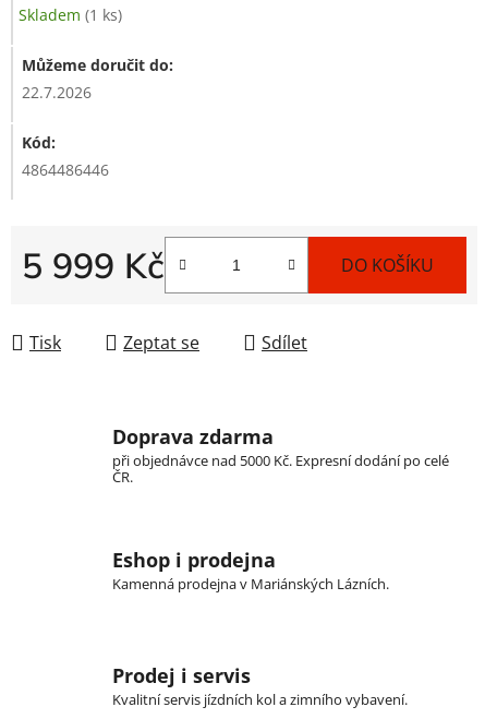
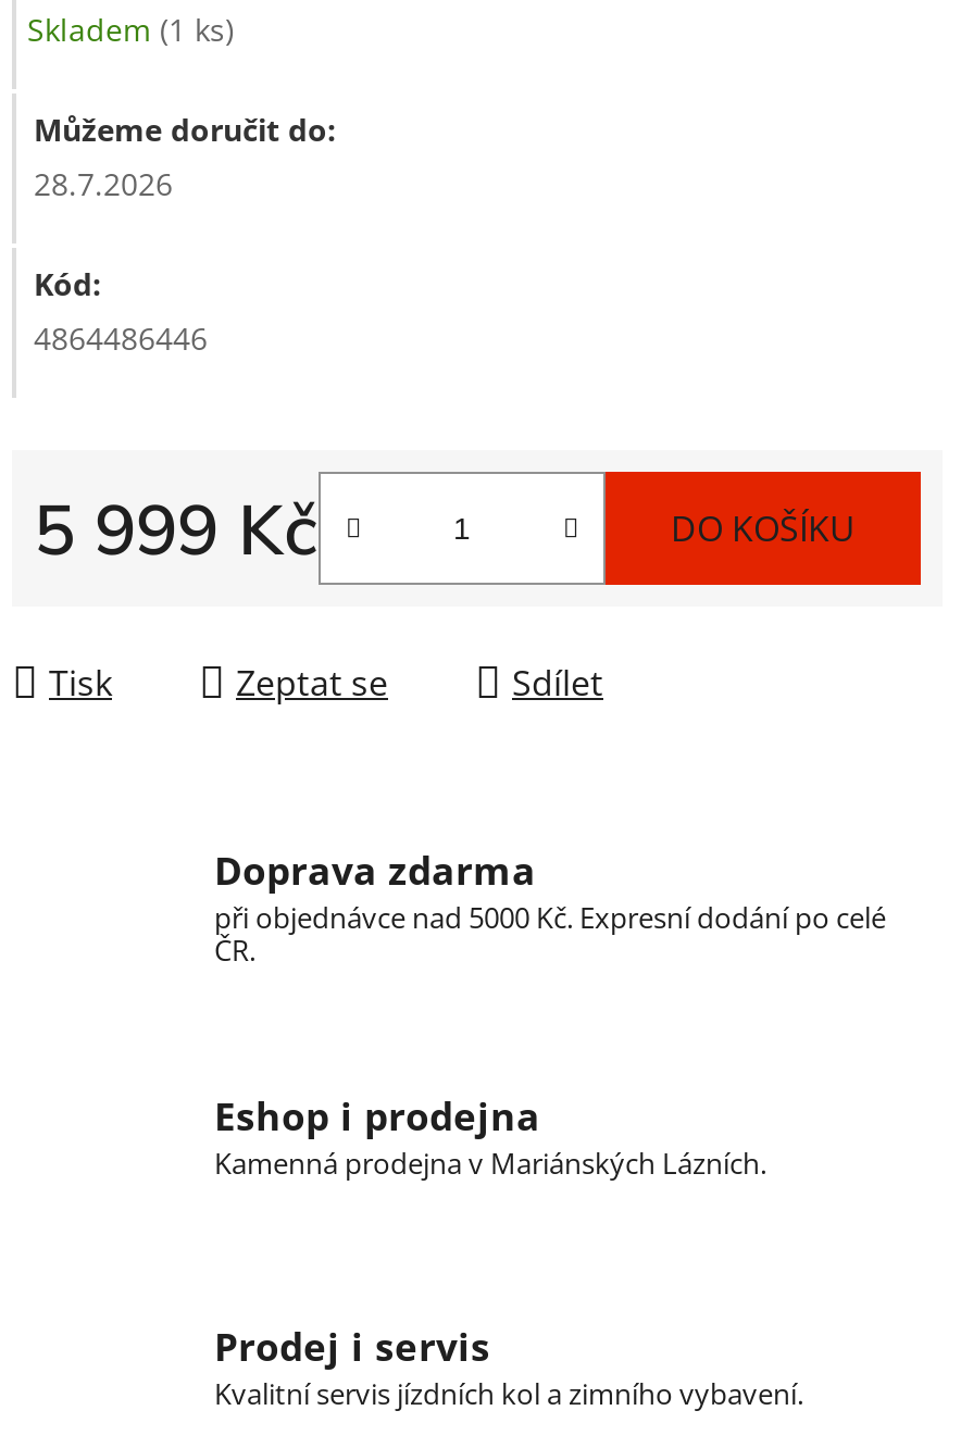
[22,81,92,102] 22.7.2026 -> [34,162,173,203] 28.7.2026

